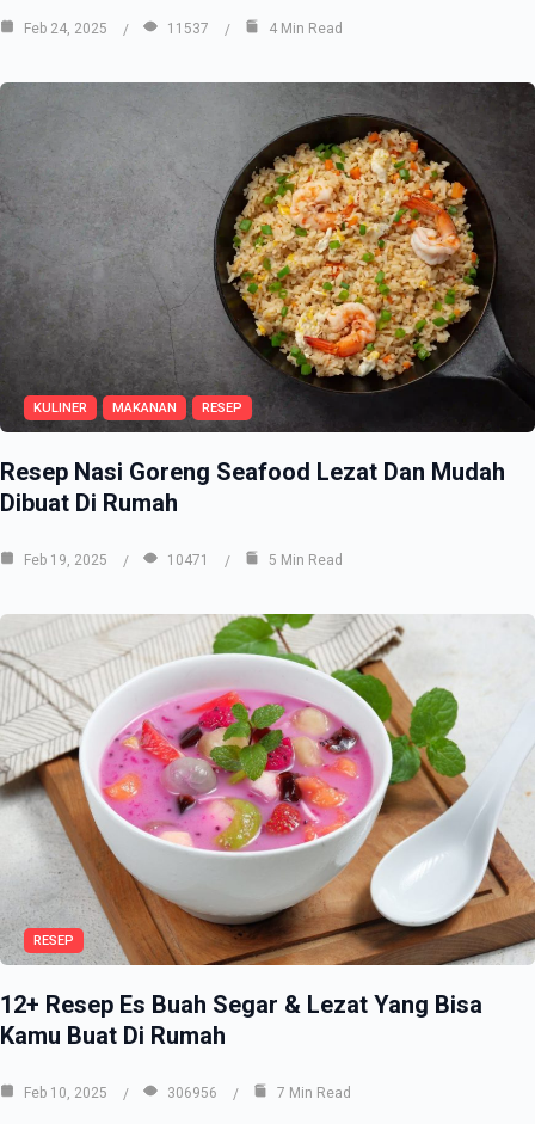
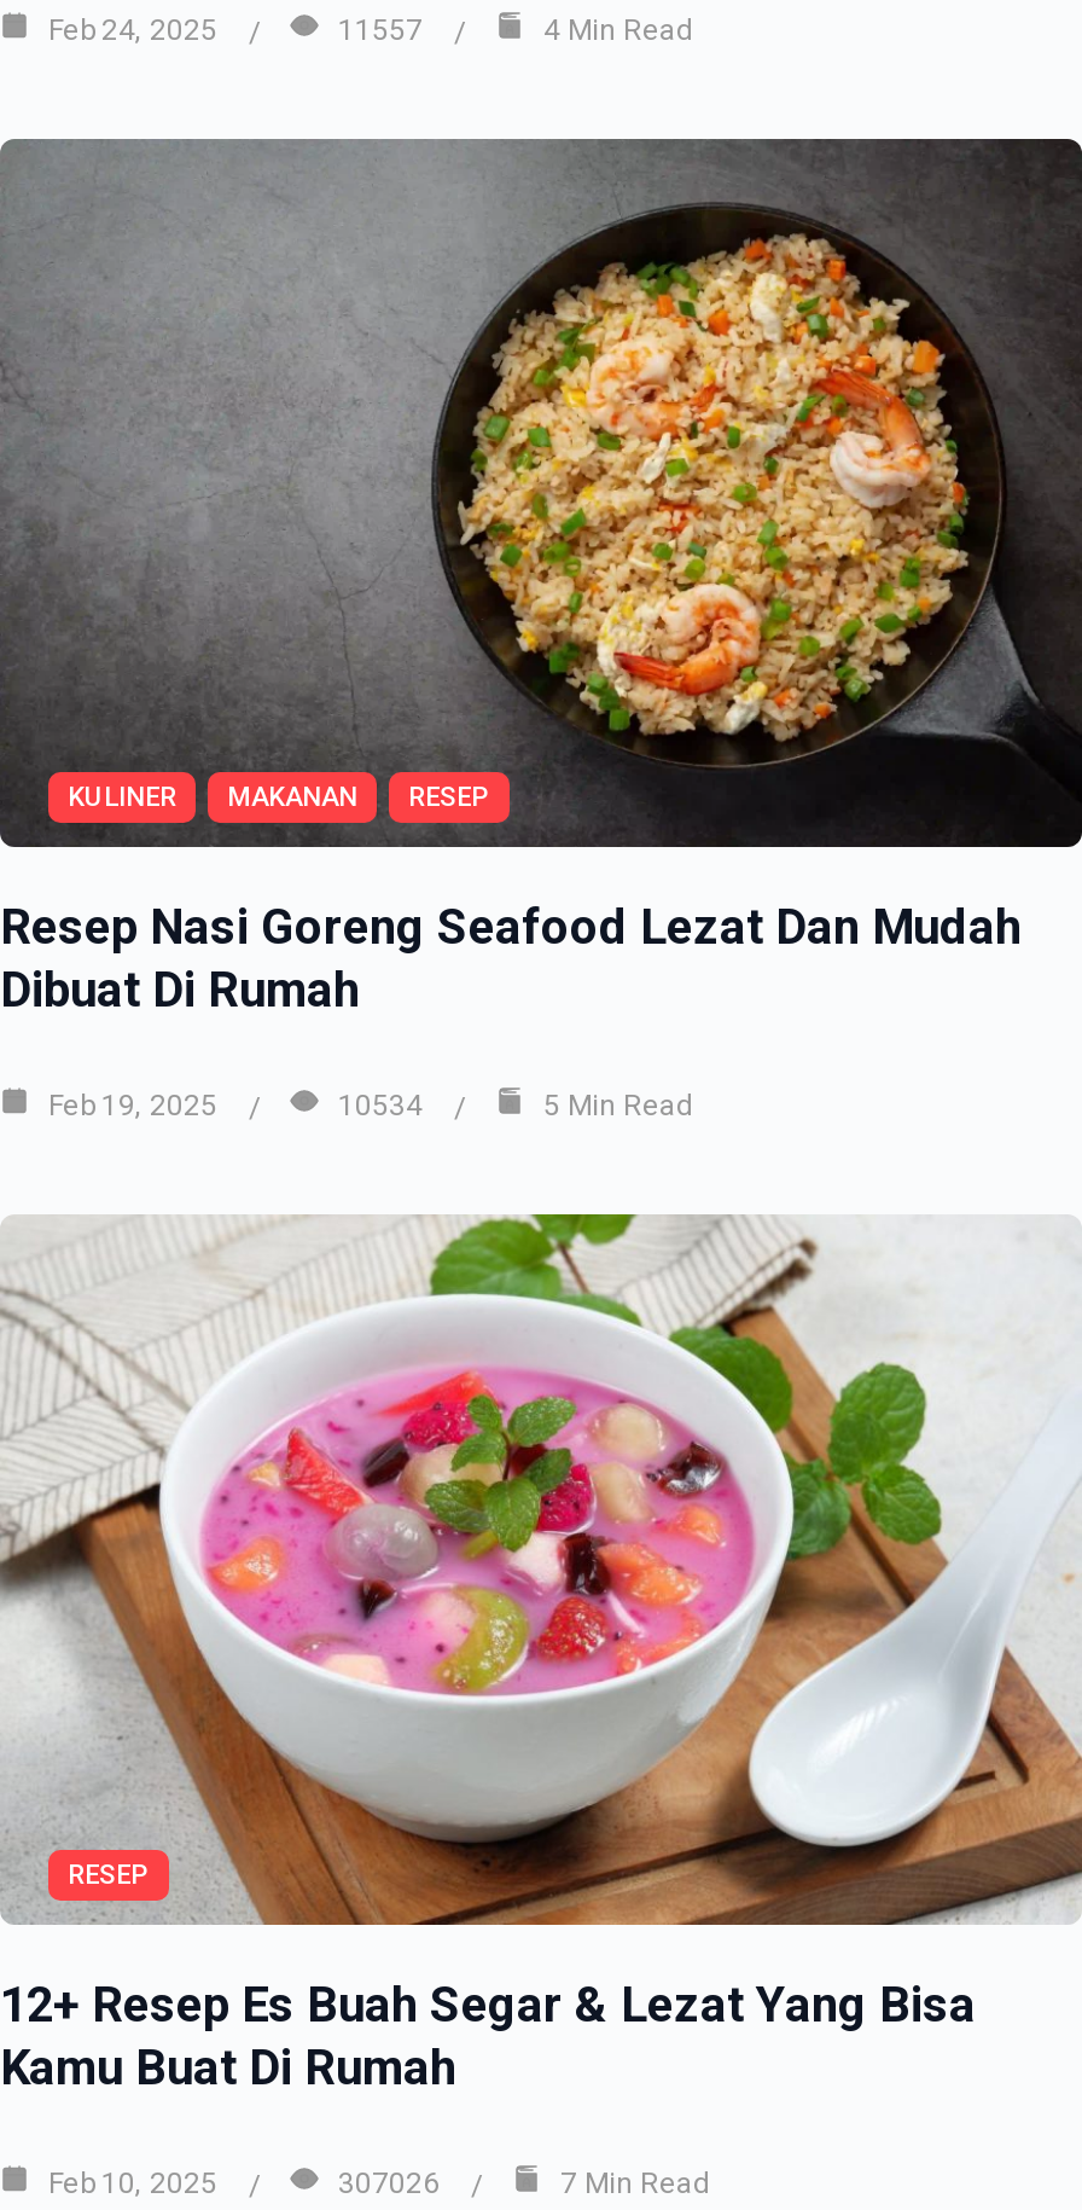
[164,20,209,36] 11537 -> [331,12,423,46] 11557
[164,552,209,569] 10471 -> [331,1089,423,1123] 10534
[164,1084,217,1101] 306956 -> [331,2165,440,2199] 307026

